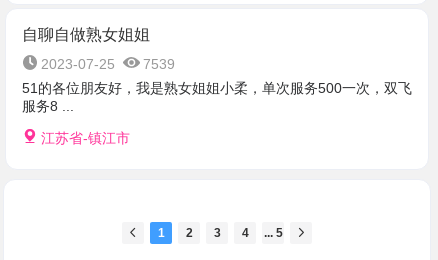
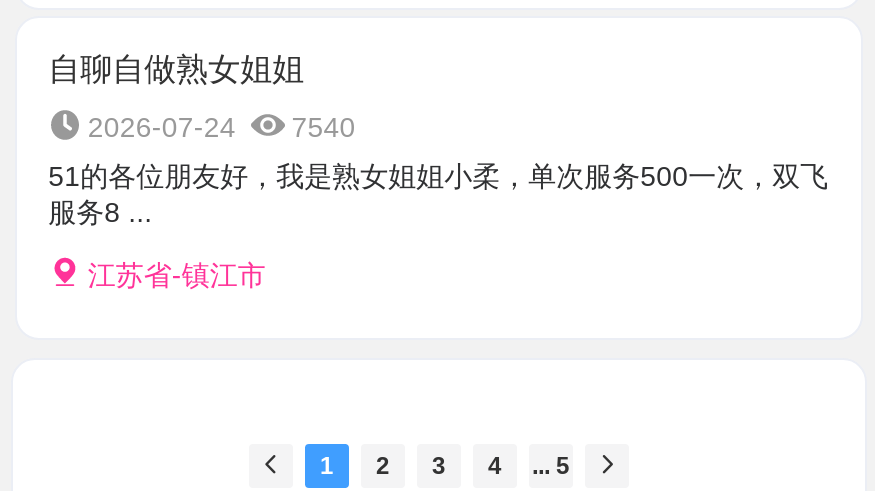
[41,55,115,71] 2023-07-25 -> [88,111,236,143] 2026-07-24
[143,55,175,71] 7539 -> [291,111,355,143] 7540

